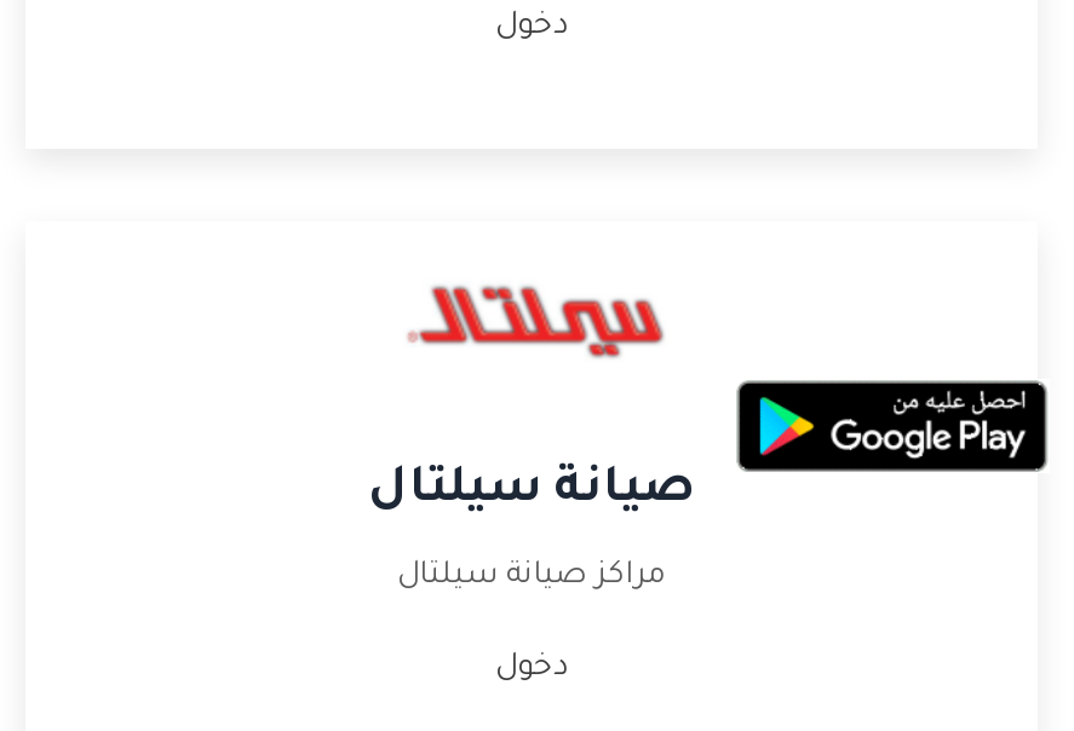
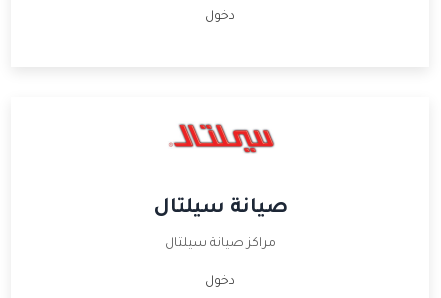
[735,379,1050,473] [image] -> none

